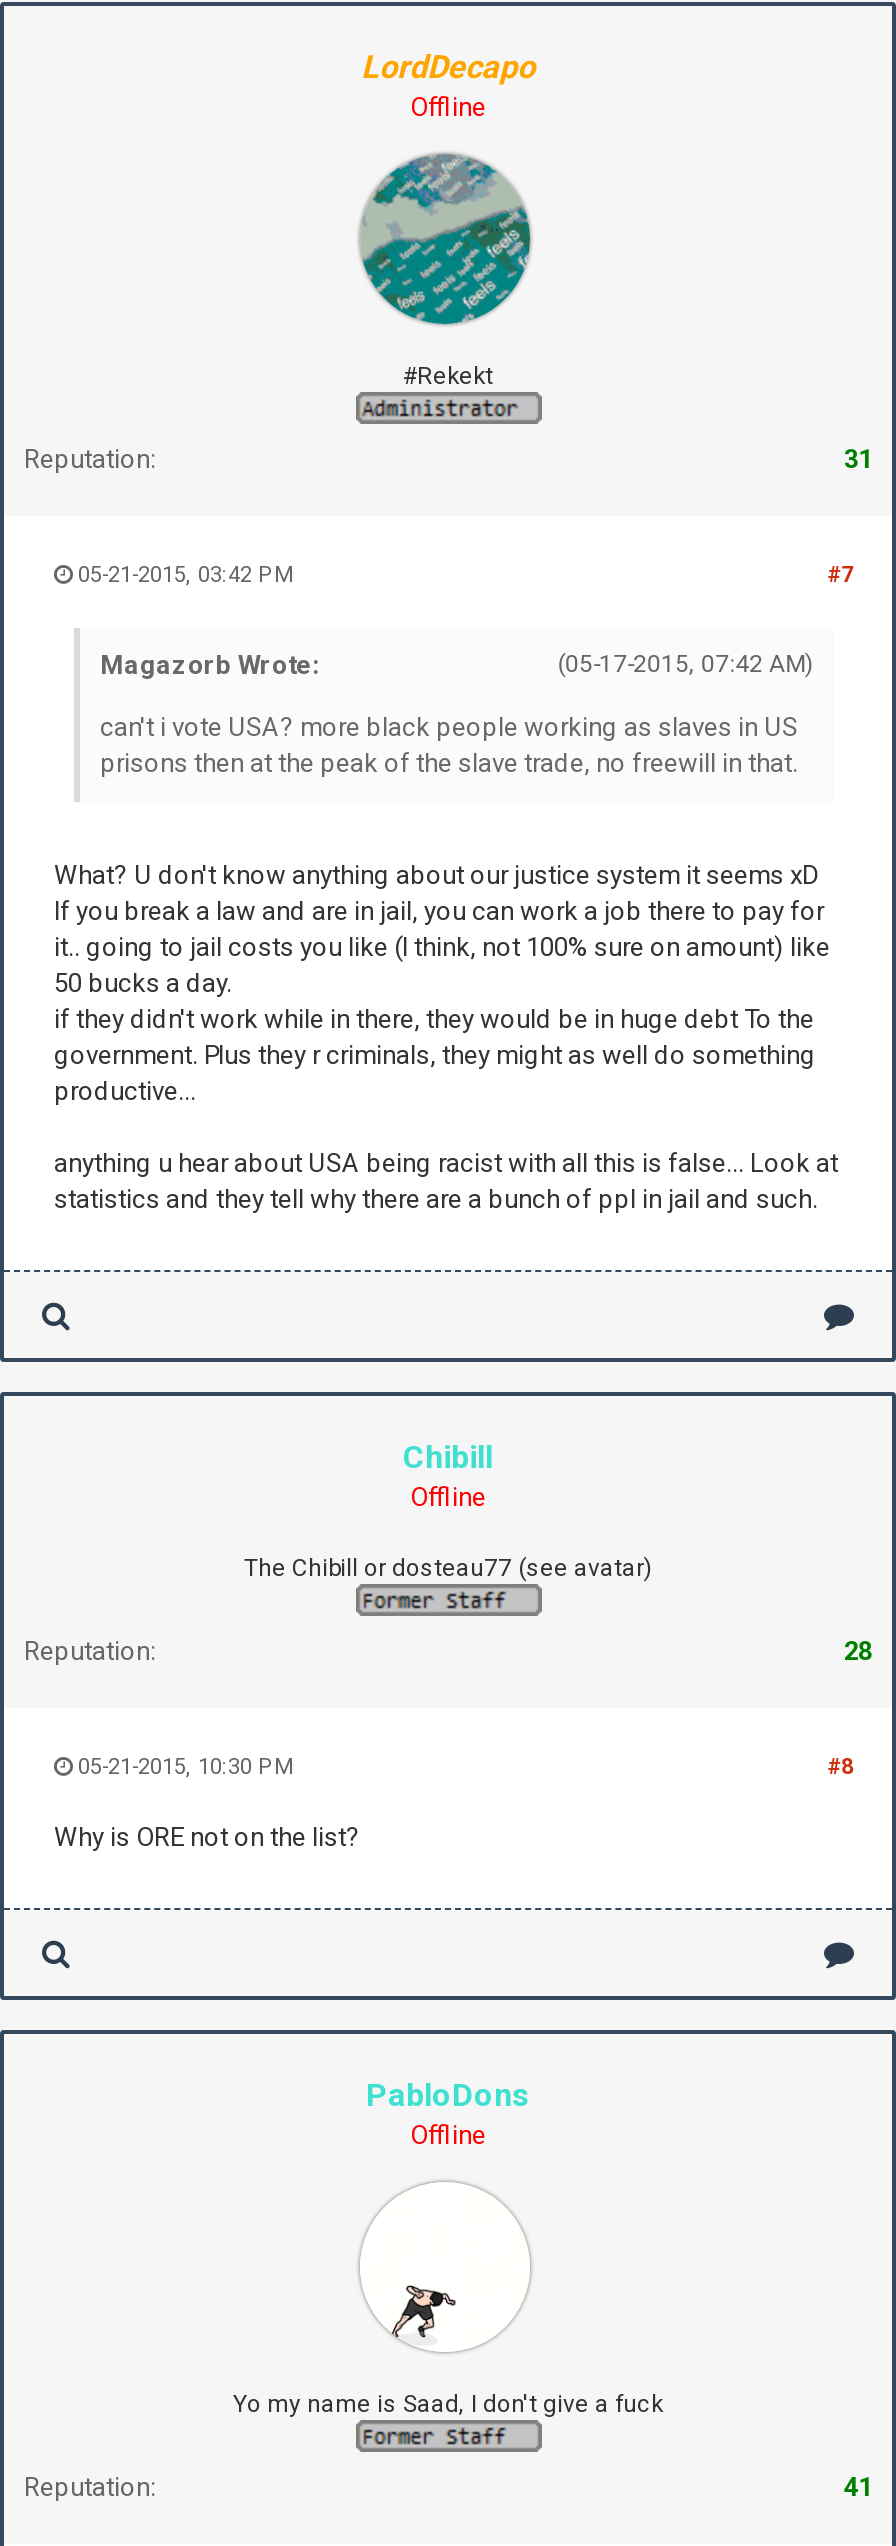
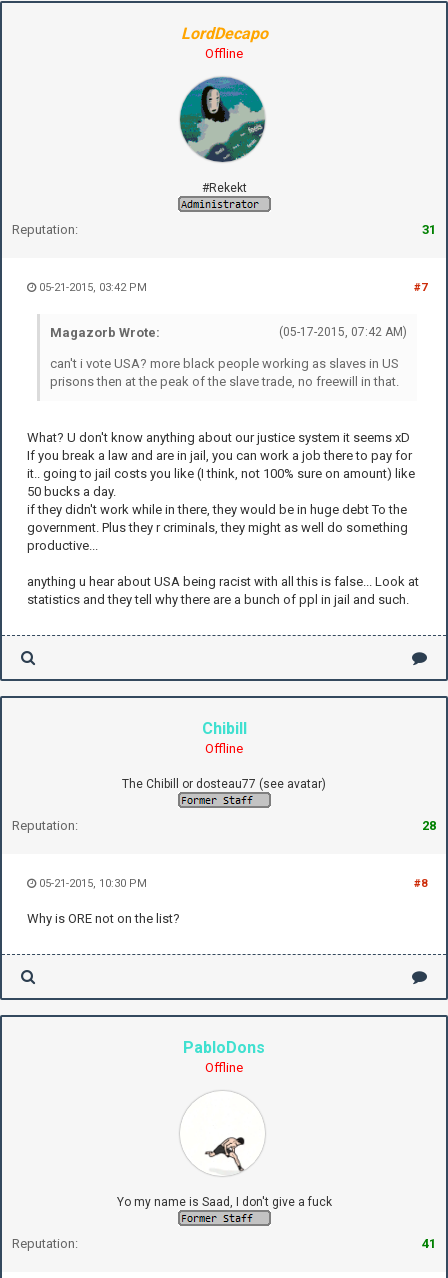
[358,154,532,326] [image] -> [180,77,266,162] [image]
[390,2274,490,2348] [image] -> [196,1136,246,1173] [image]

